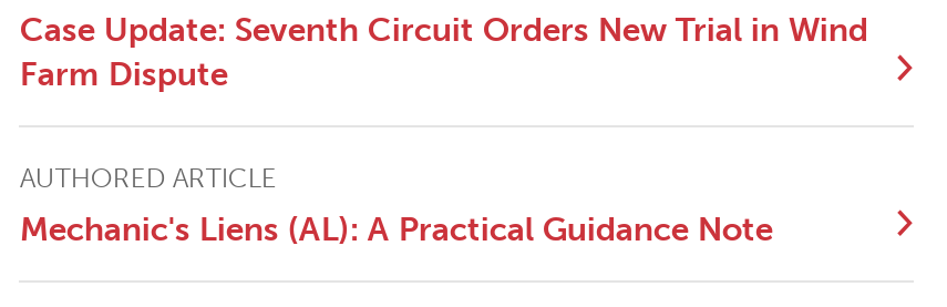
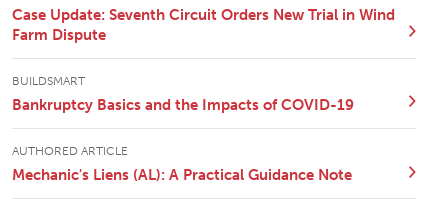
none -> [12,74,354,114] BUILDSMART | Bankruptcy Basics and the Impacts of COVID-19

